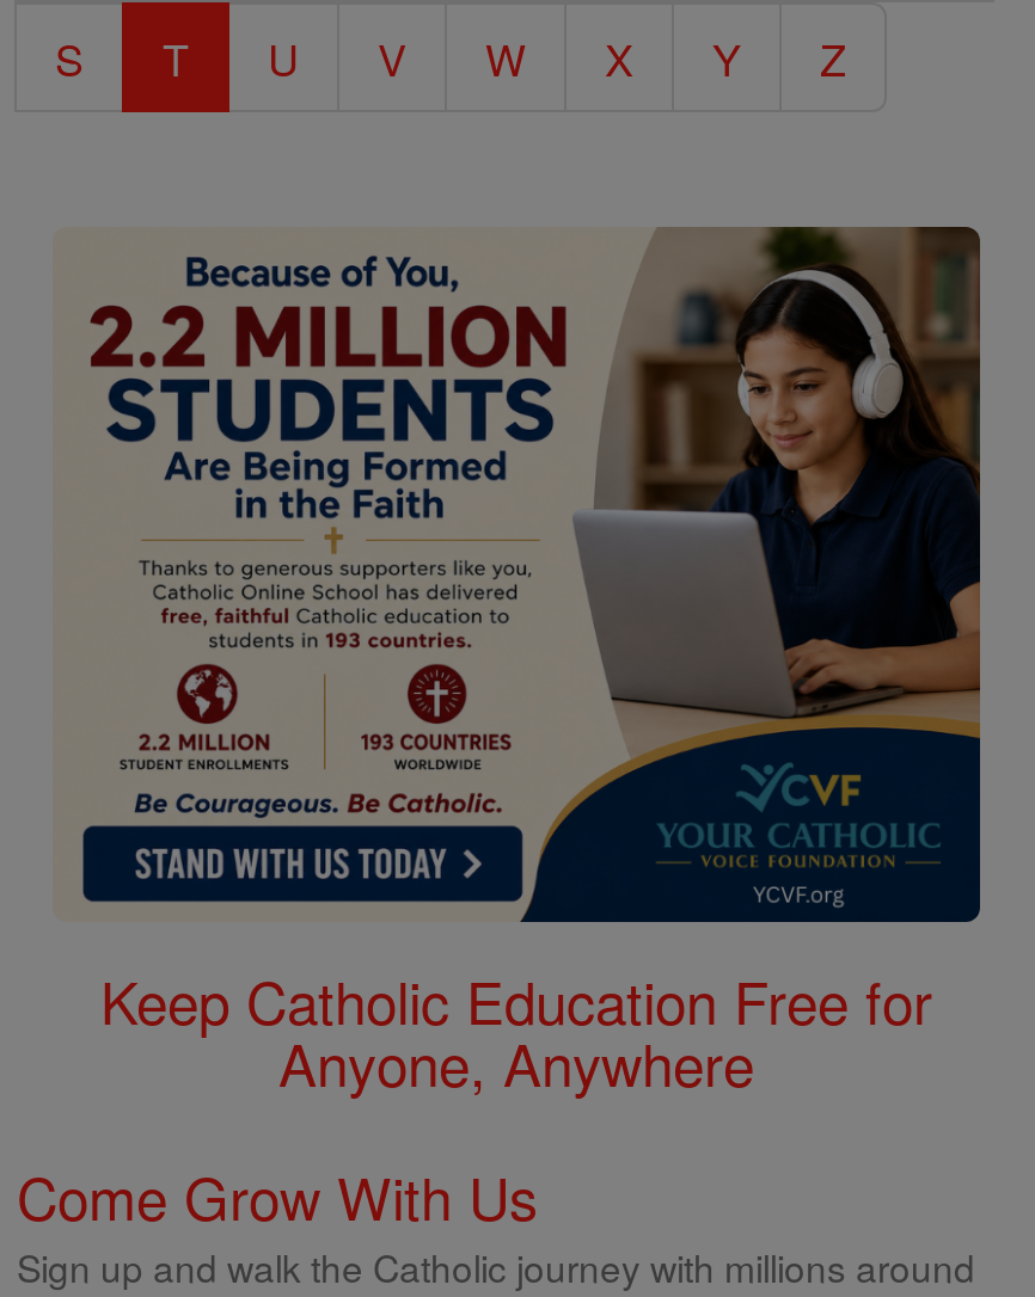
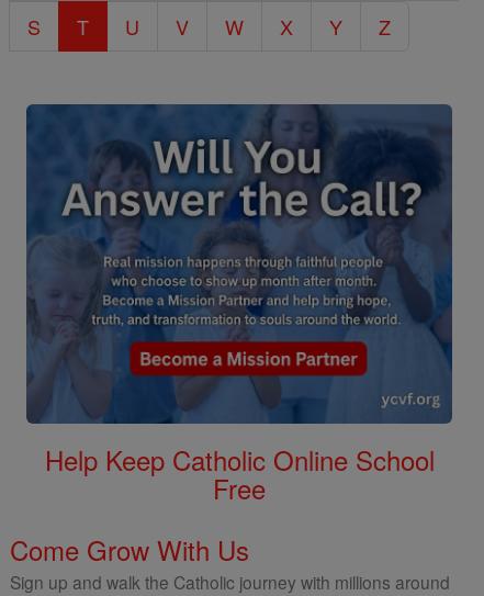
[53,225,982,1104] [image] | Keep Catholic Education Free for | Anyone, Anywhere -> [25,103,453,507] [image] | Help Keep Catholic Online School | Free

